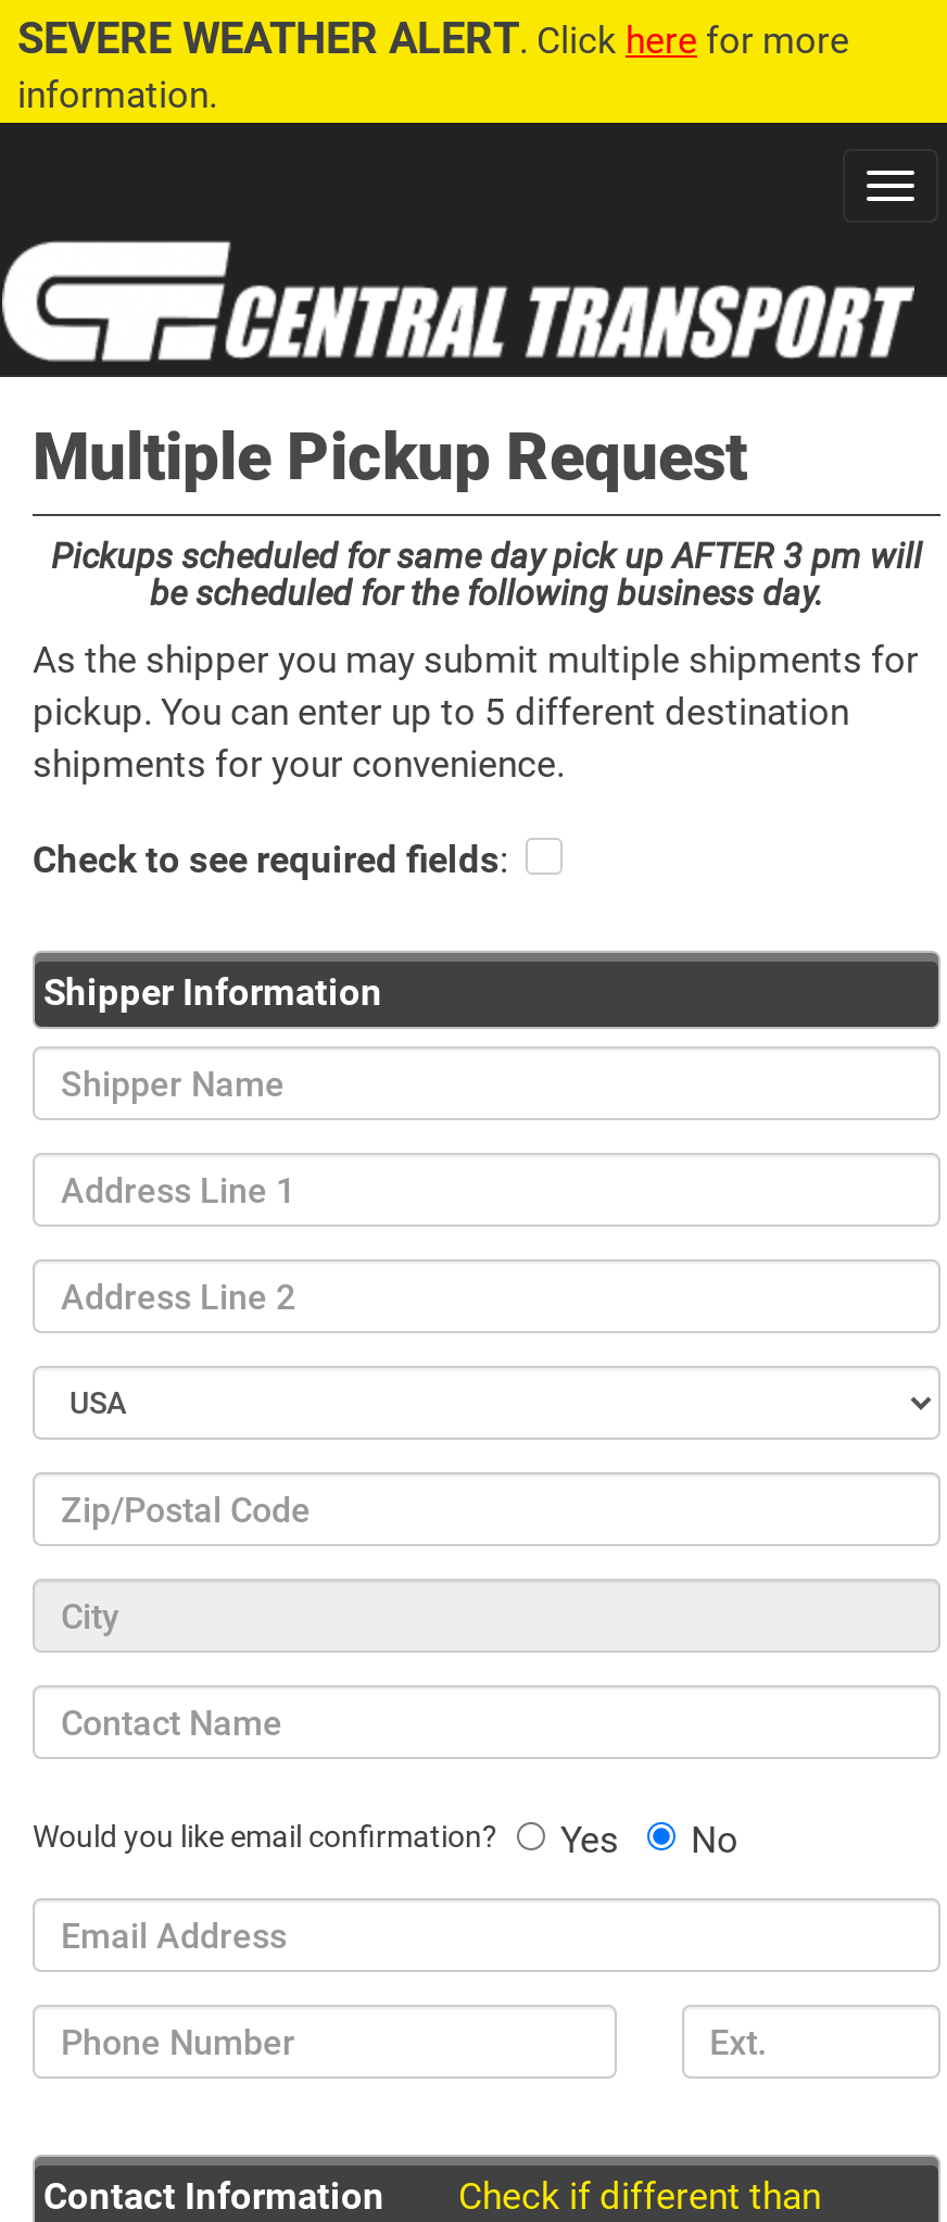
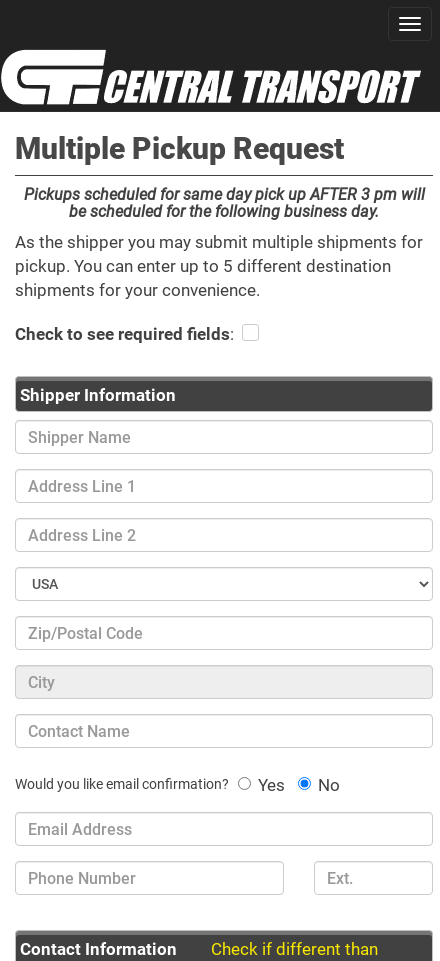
[17,12,849,116] SEVERE WEATHER ALERT. Click here for more | information. -> none

